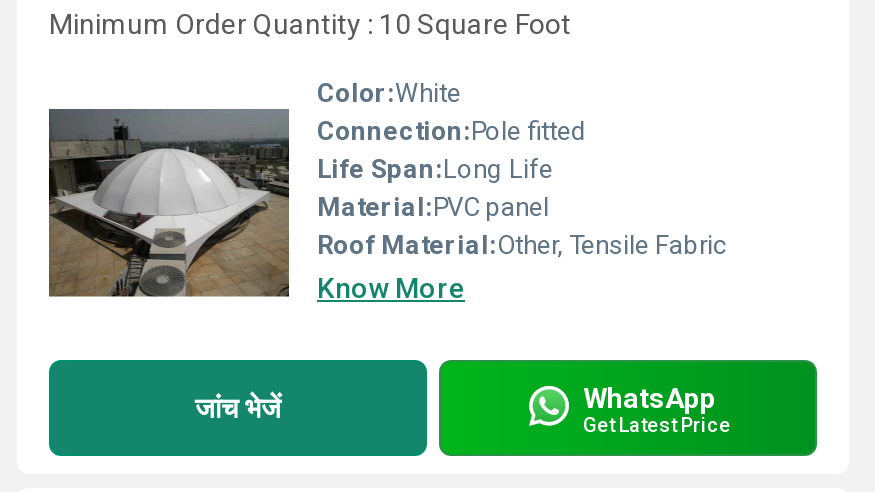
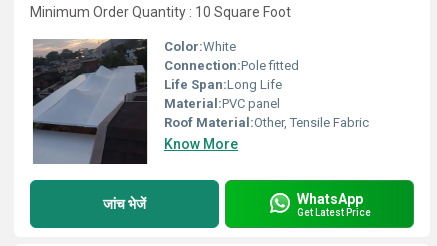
[47,78,291,328] [image] -> [30,38,150,165] [image]

